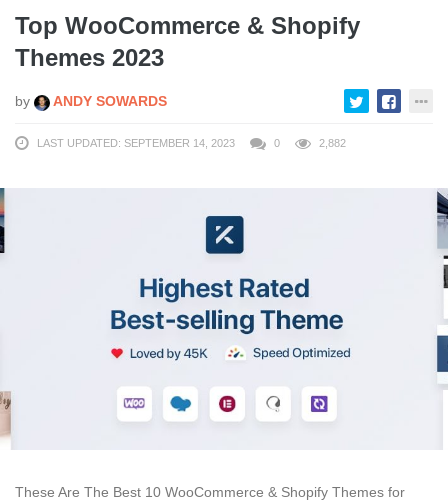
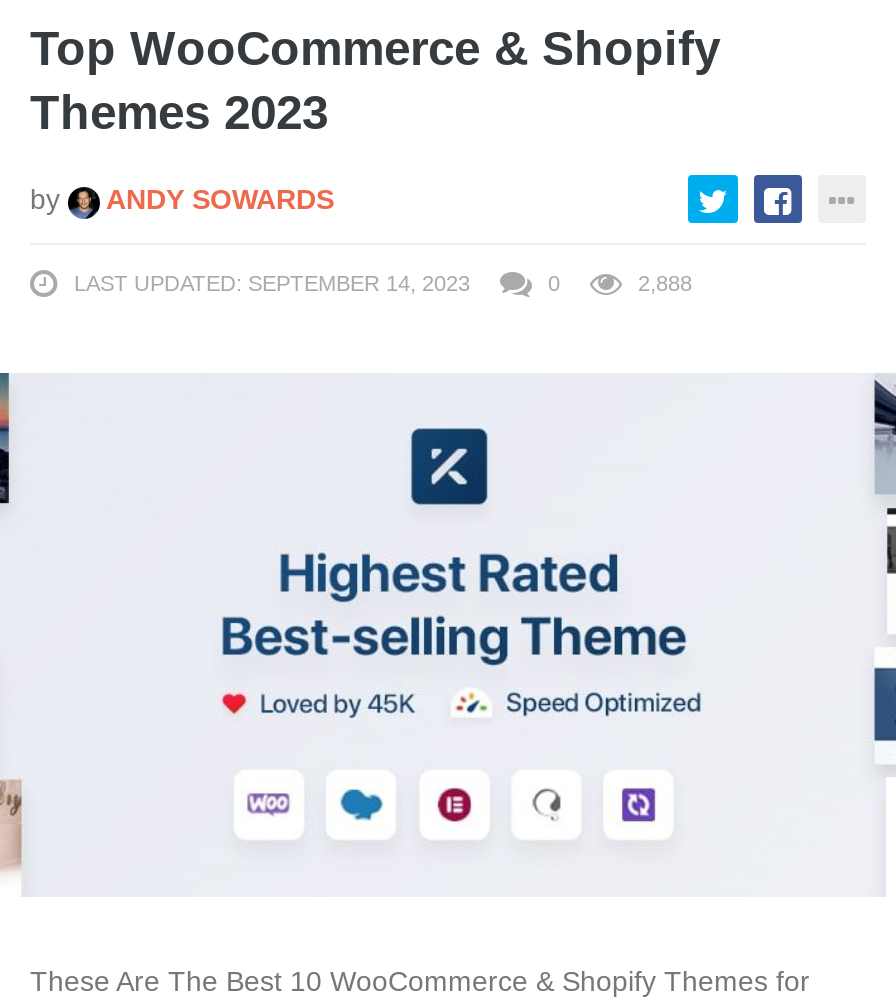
[316,137,346,149] 2,882 -> [632,271,692,295] 2,888

